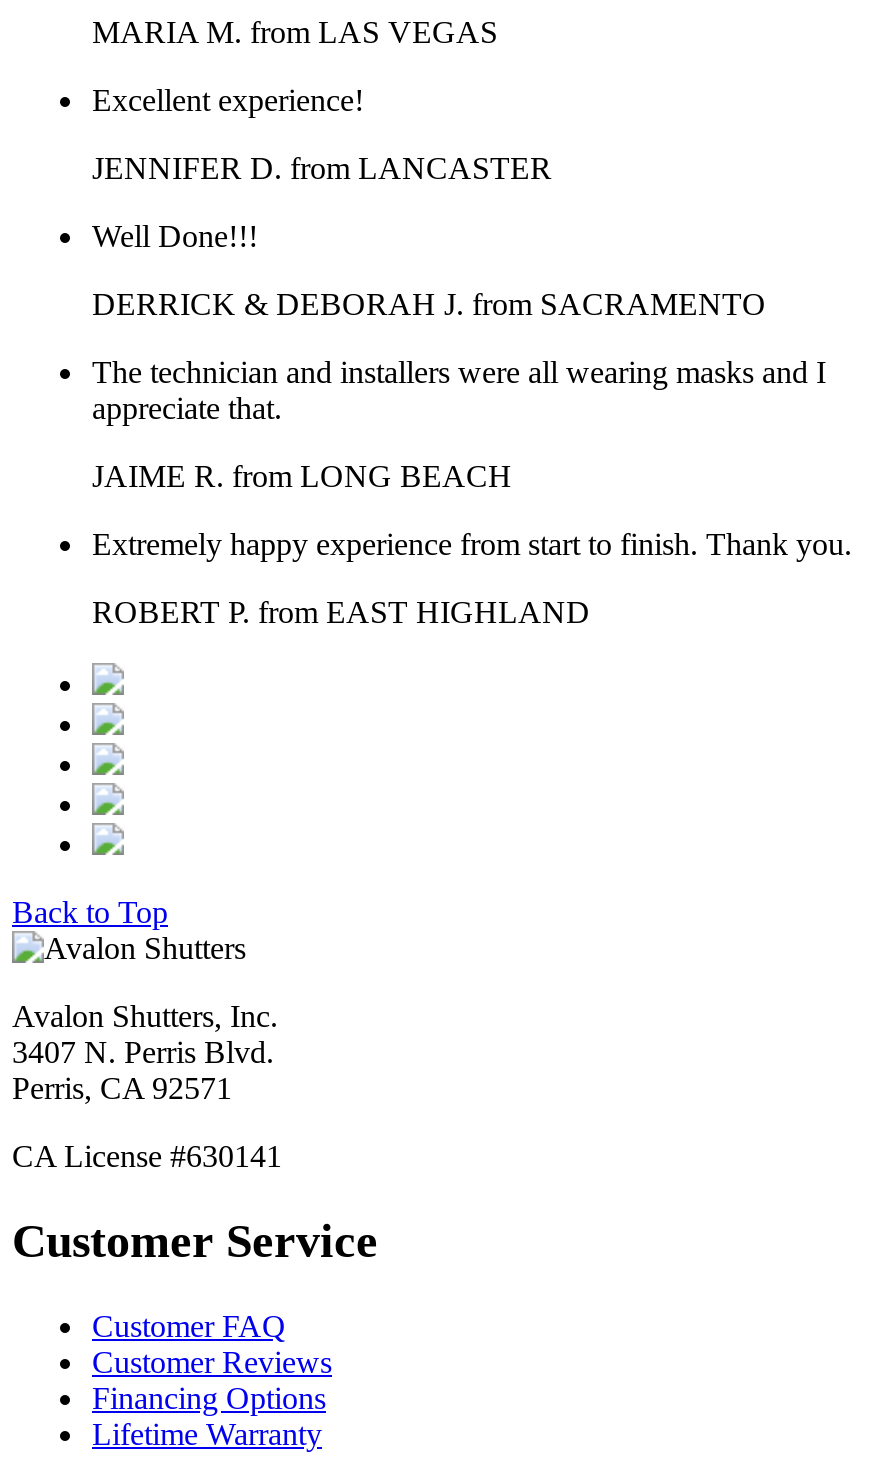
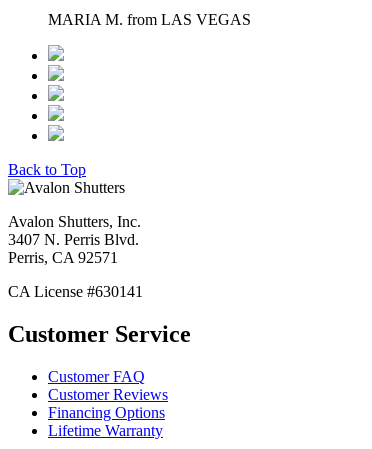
[92,83,852,629] Excellent experience! | JENNIFER D. from LANCASTER | Well Done!!! | DERRICK & DEBORAH J. from SACRAMENTO | The technician and installers were all wearing masks and I | appreciate that. | JAIME R. from LONG BEACH | Extremely happy experience from start to finish. Thank you. | ROBERT P. from EAST HIGHLAND -> none

